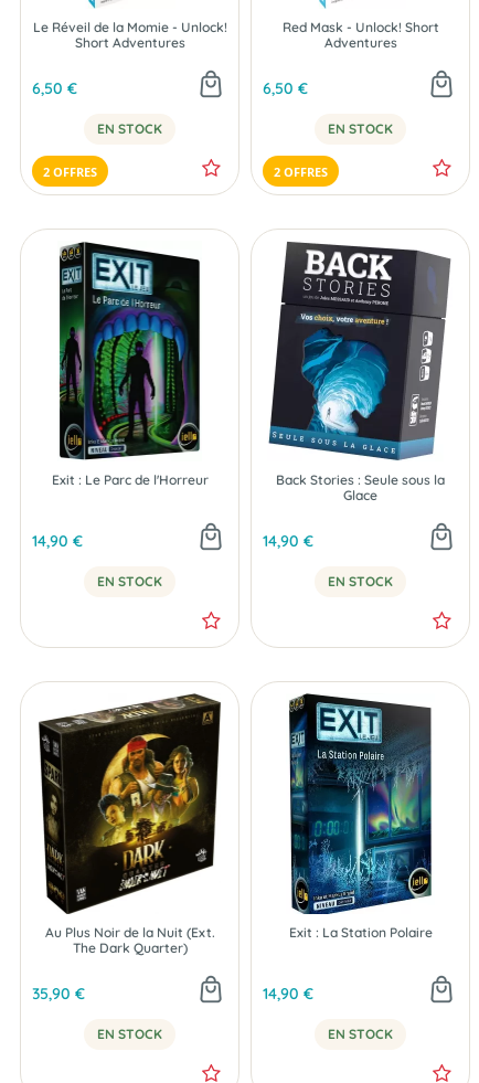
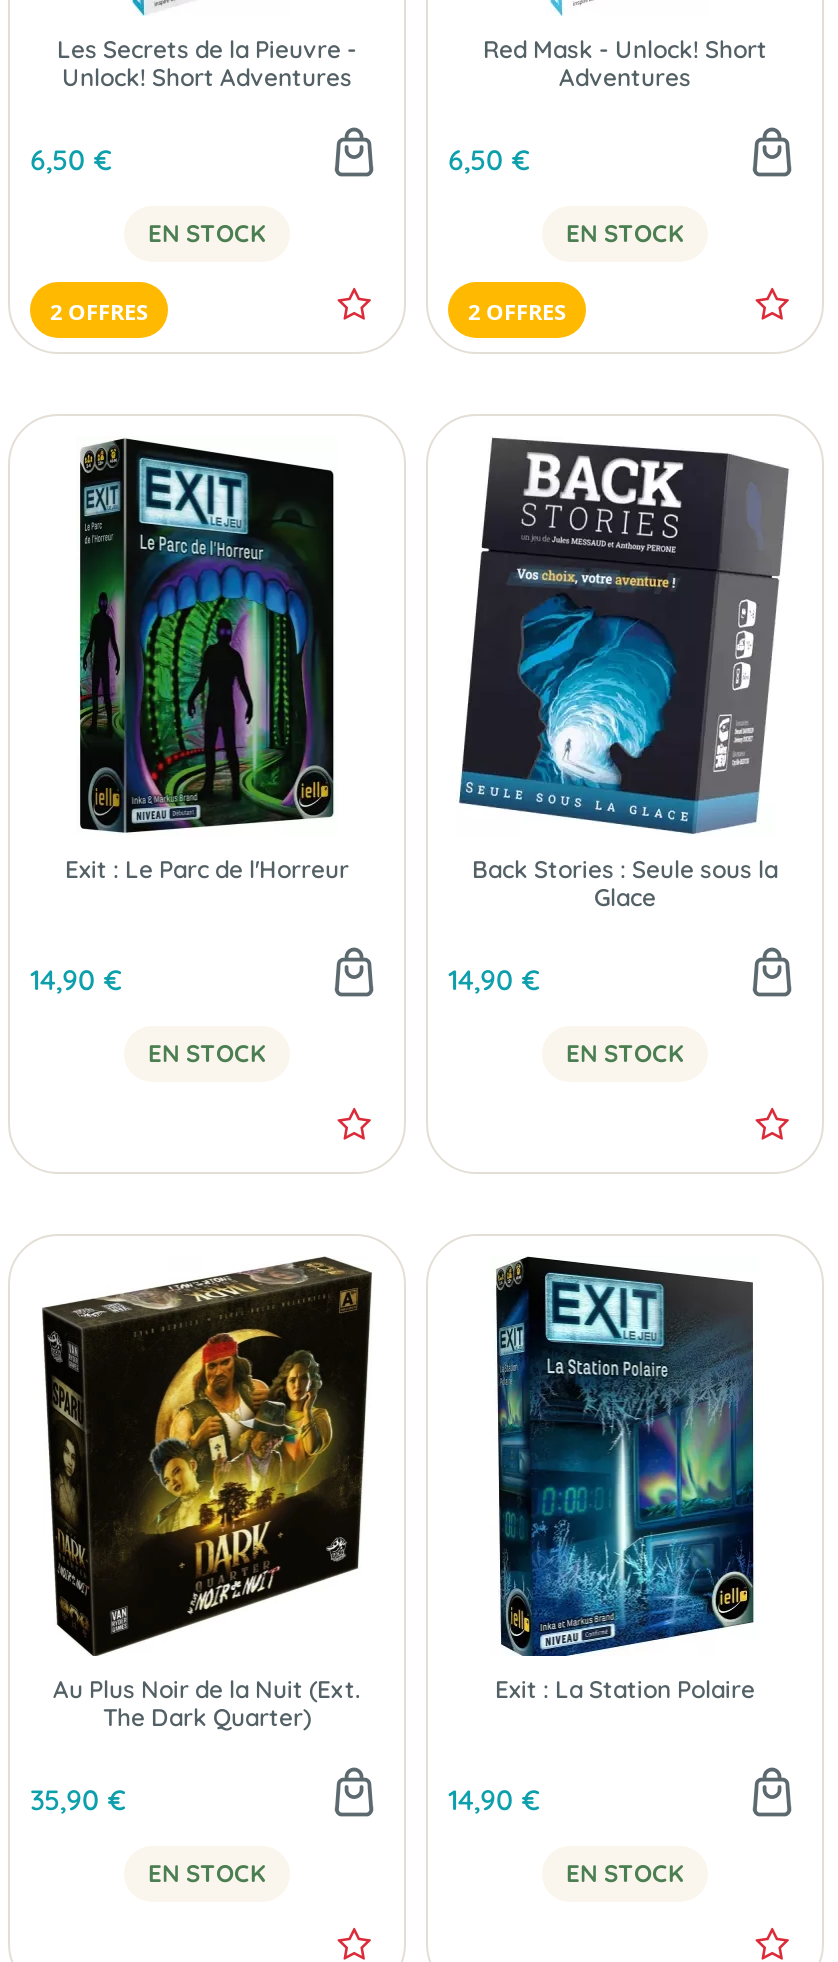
[33,18,227,50] Le Réveil de la Momie - Unlock! | Short Adventures -> [57,33,357,91] Les Secrets de la Pieuvre - | Unlock! Short Adventures

